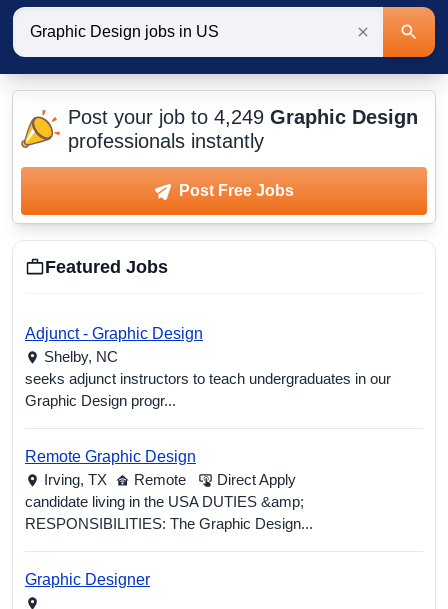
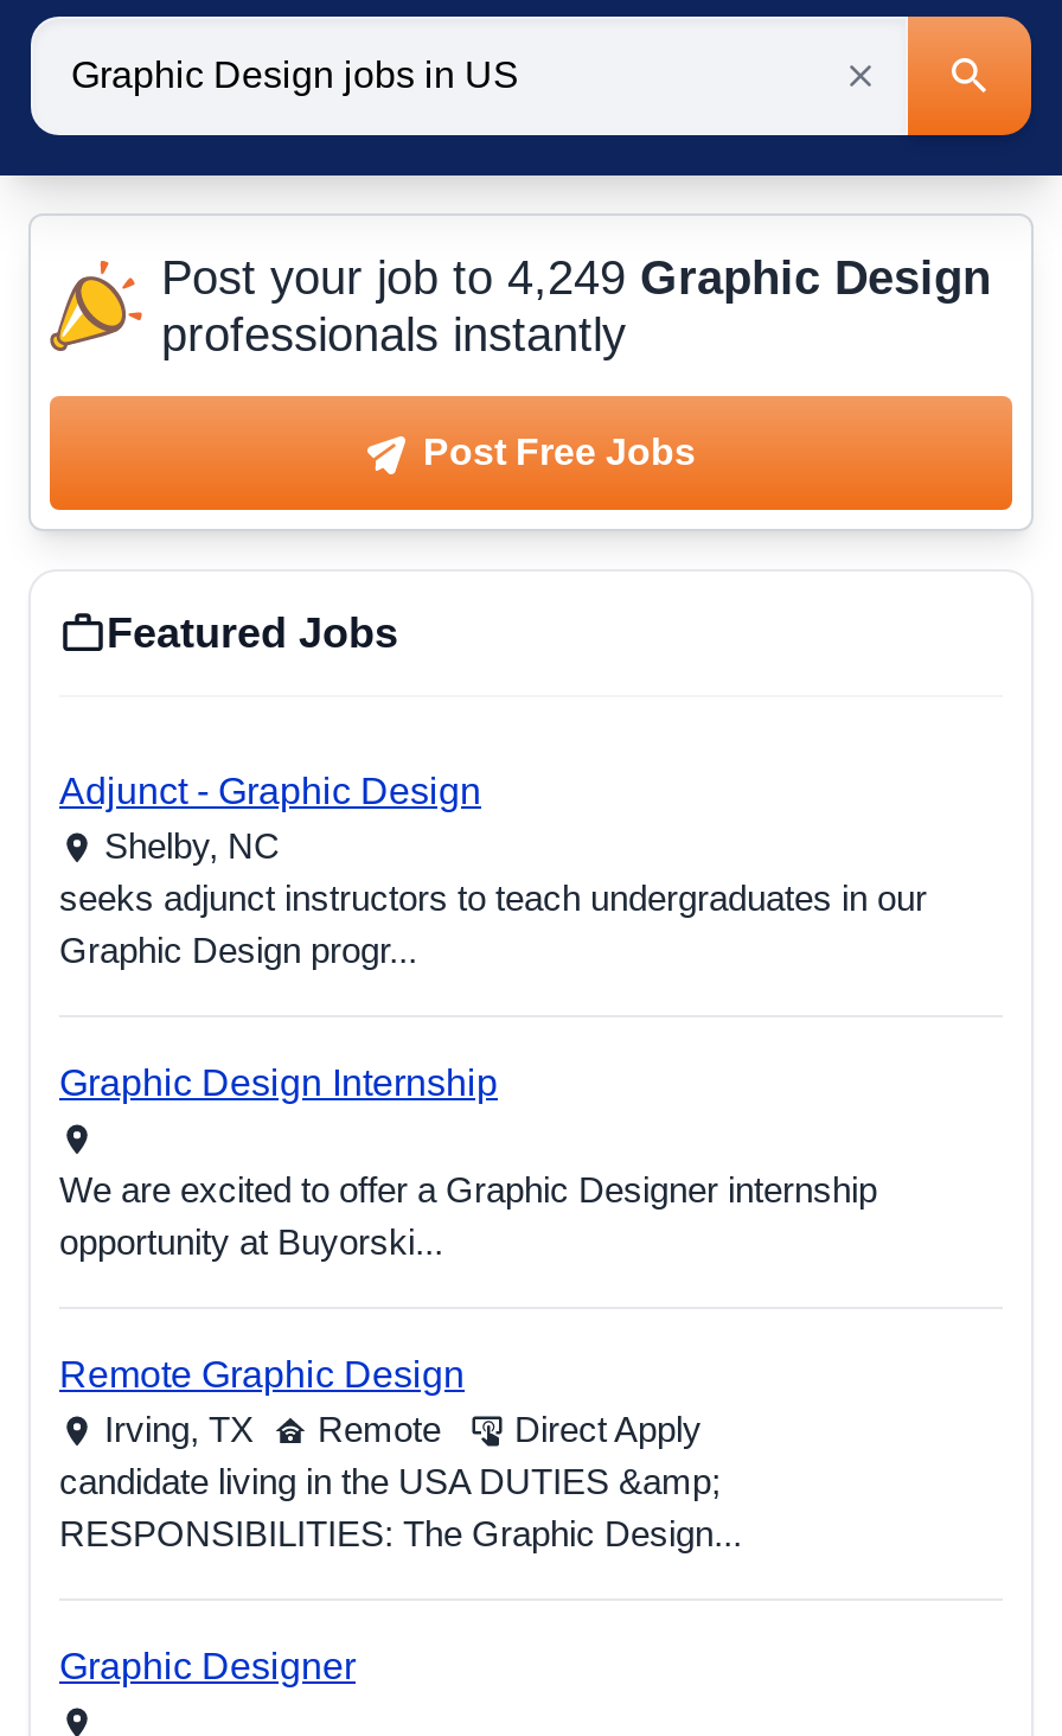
none -> [59,1062,877,1262] Graphic Design Internship | We are excited to offer a Graphic Designer internship | opportunity at Buyorski...

